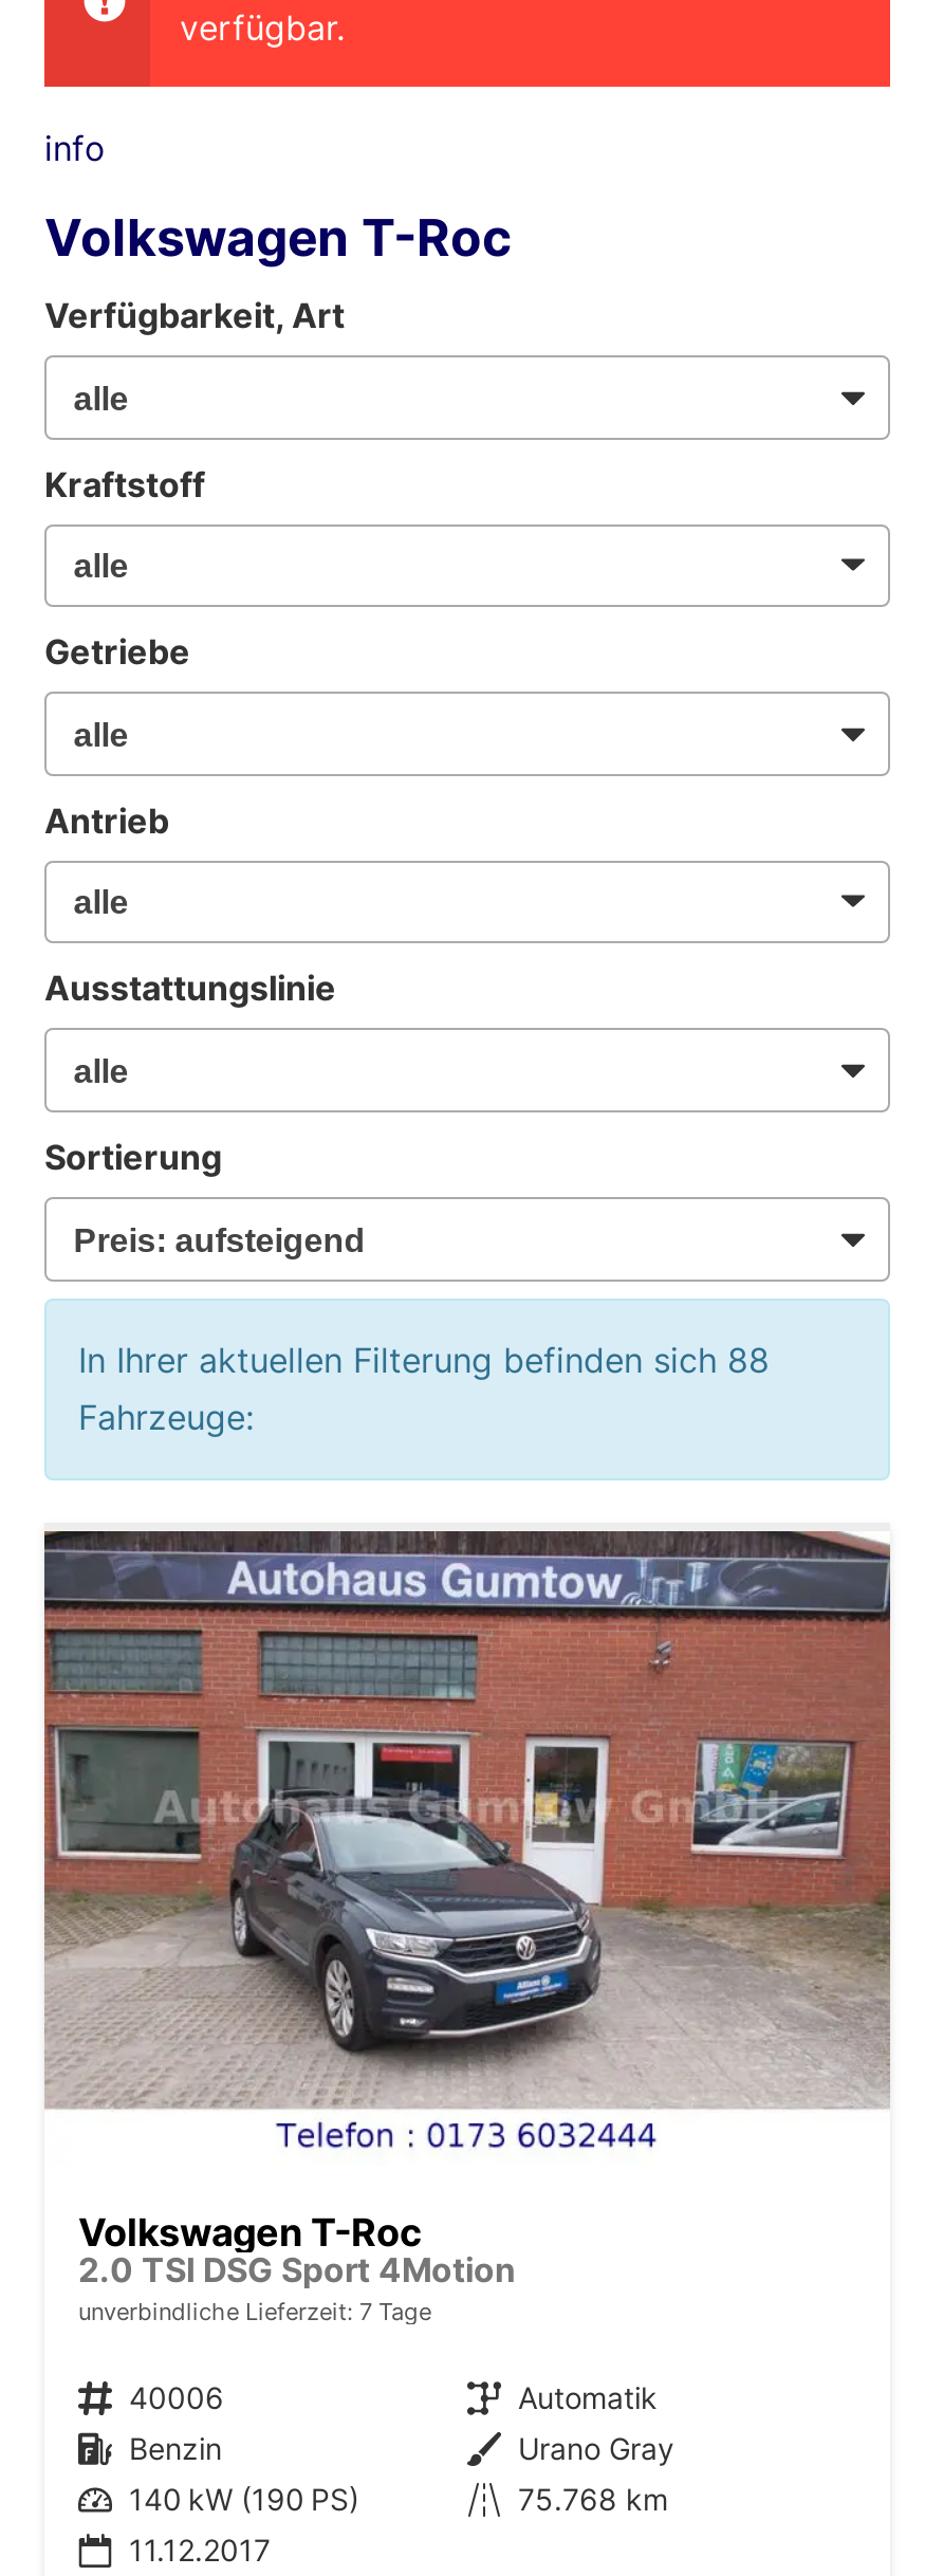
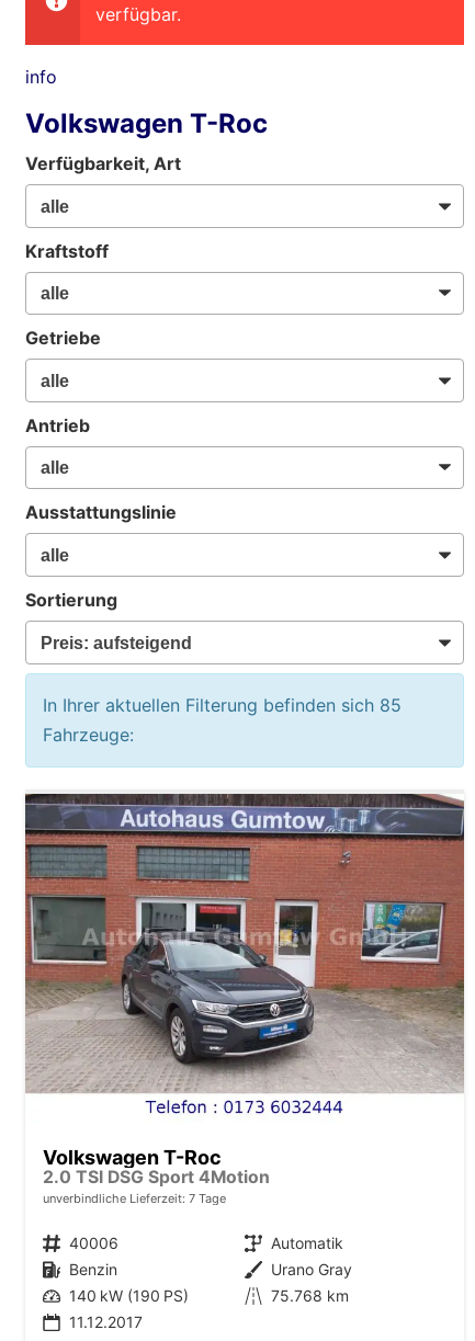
[78,1338,770,1380] In Ihrer aktuellen Filterung befinden sich 88 -> [43,694,402,716] In Ihrer aktuellen Filterung befinden sich 85

